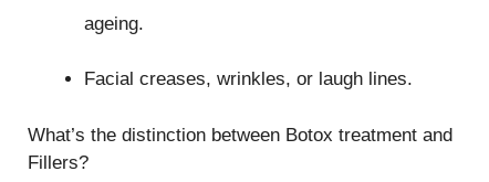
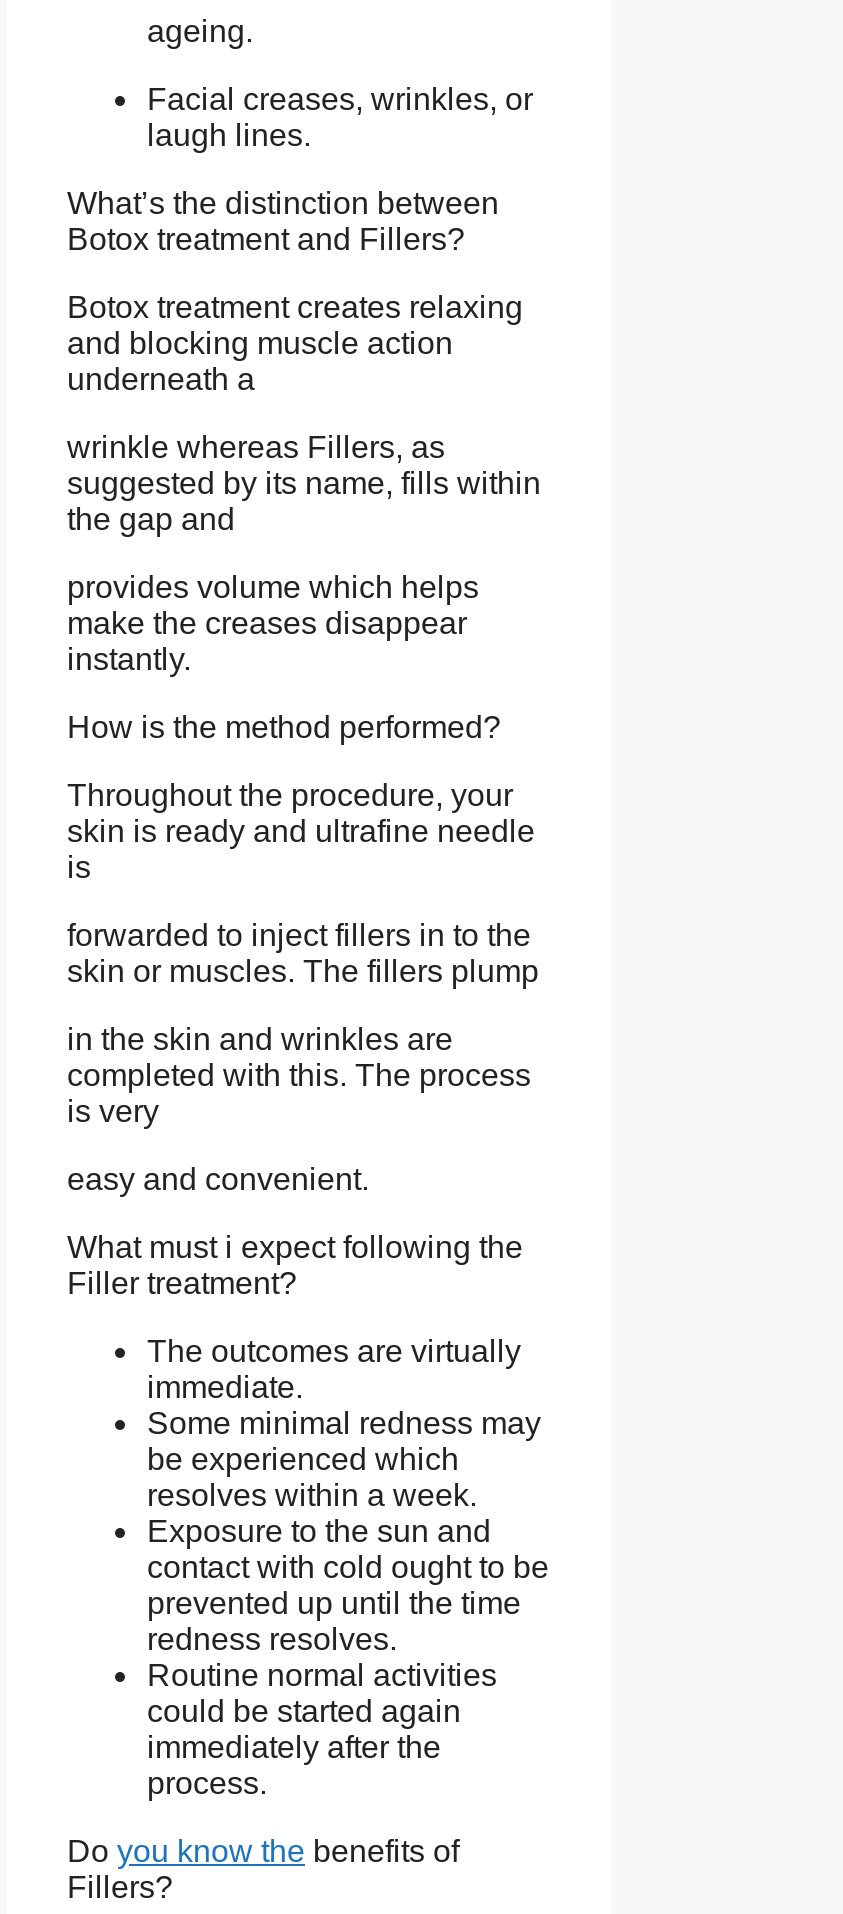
[28,68,452,145] Facial creases, wrinkles, or laugh lines. | What’s the distinction between Botox treatment and -> [67,82,549,1868] Facial creases, wrinkles, or | laugh lines. | What’s the distinction between | Botox treatment and Fillers? | Botox treatment creates relaxing | and blocking muscle action | underneath a | wrinkle whereas Fillers, as | suggested by its name, fills within | the gap and | provides volume which helps | make the creases disappear | instantly. | How is the method performed? | Throughout the procedure, your | skin is ready and ultrafine needle | is | forwarded to inject fillers in to the | skin or muscles. The fillers plump | in the skin and wrinkles are | completed with this. The process | is very | easy and convenient. | What must i expect following the | Filler treatment? | The outcomes are virtually | immediate. | Some minimal redness may | be experienced which | resolves within a week. | Exposure to the sun and | contact with cold ought to be | prevented up until the time | redness resolves. | Routine normal activities | could be started again | immediately after the | process. | Do you know the benefits of

